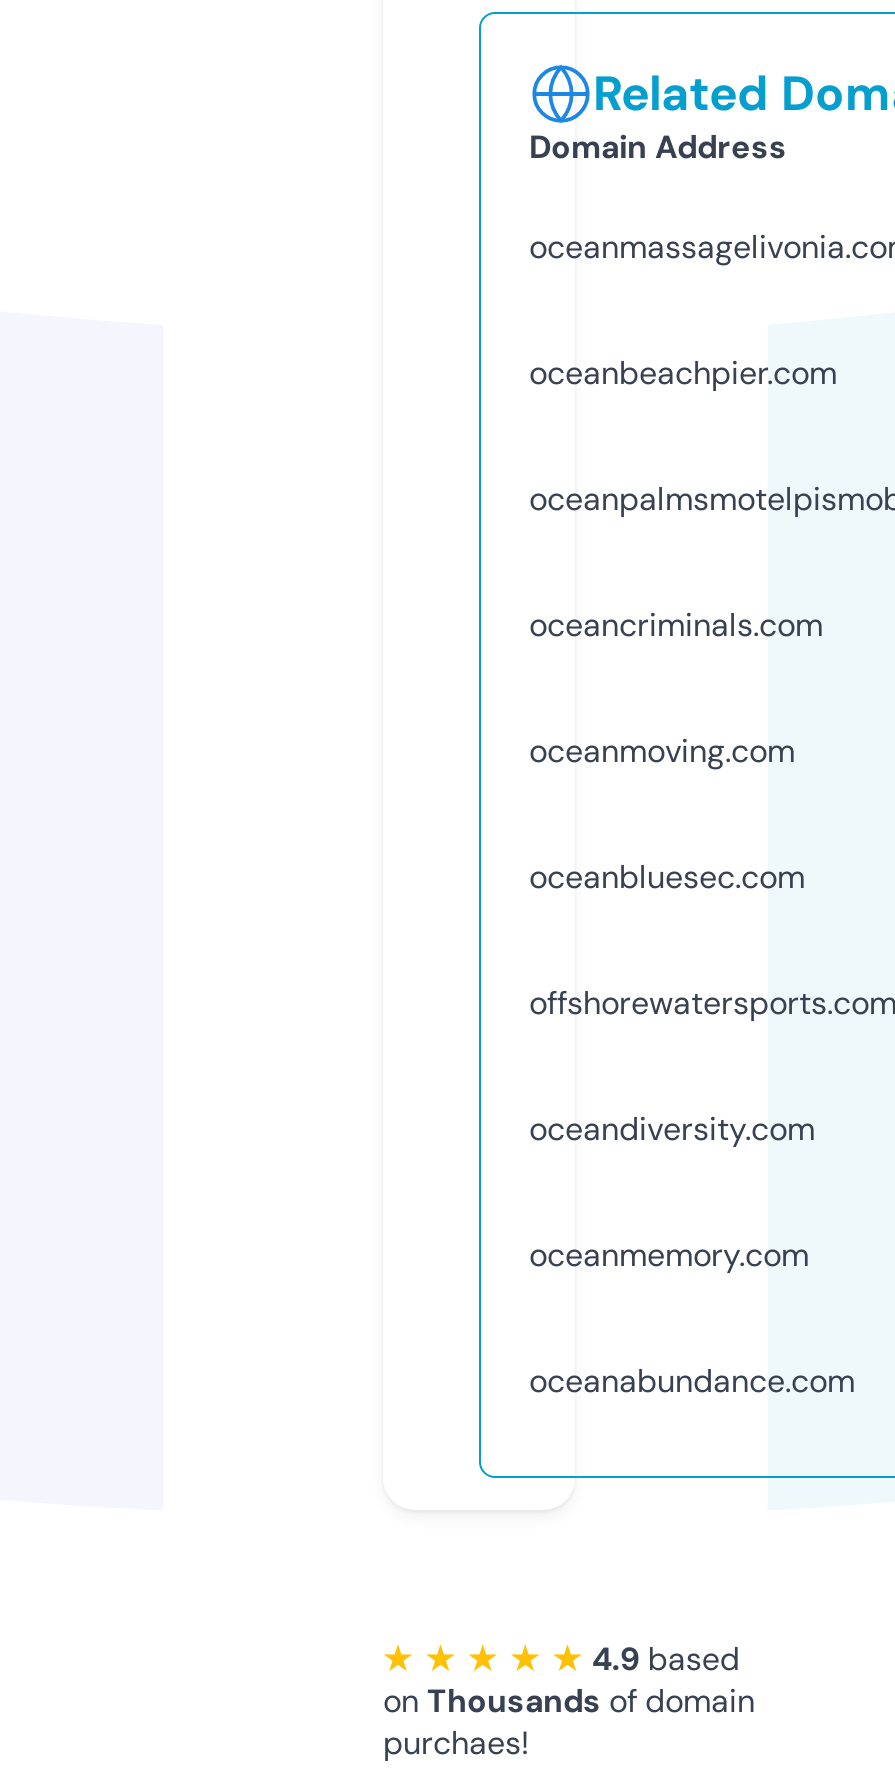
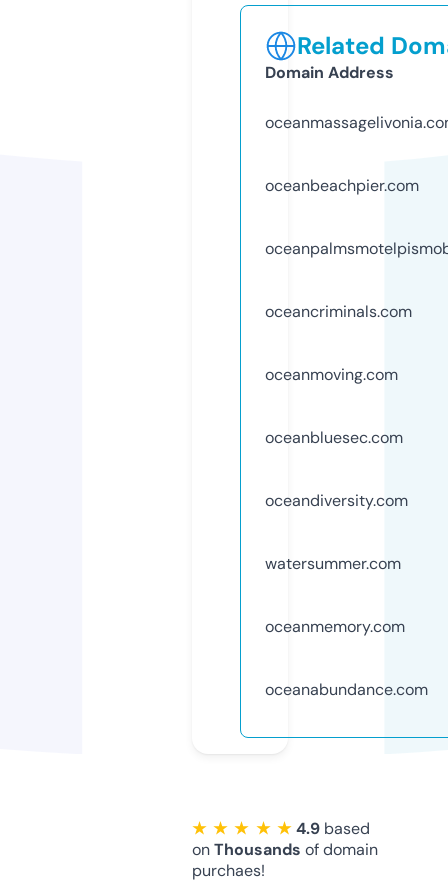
[529,982,895,1024] offshorewatersports.com -> none
moved [529,1108,815,1150] -> [265,490,408,511]: oceandiversity.com
none -> [265,553,401,574] watersummer.com

